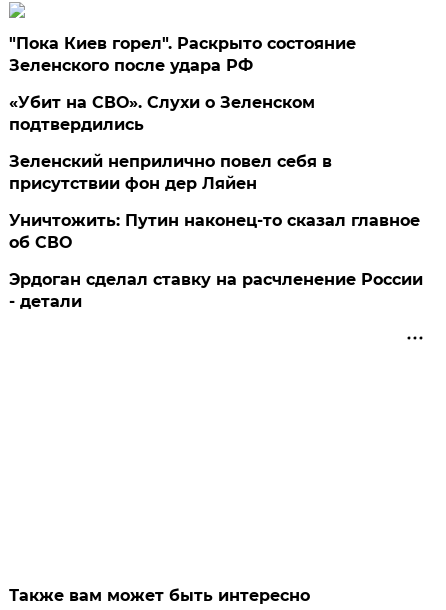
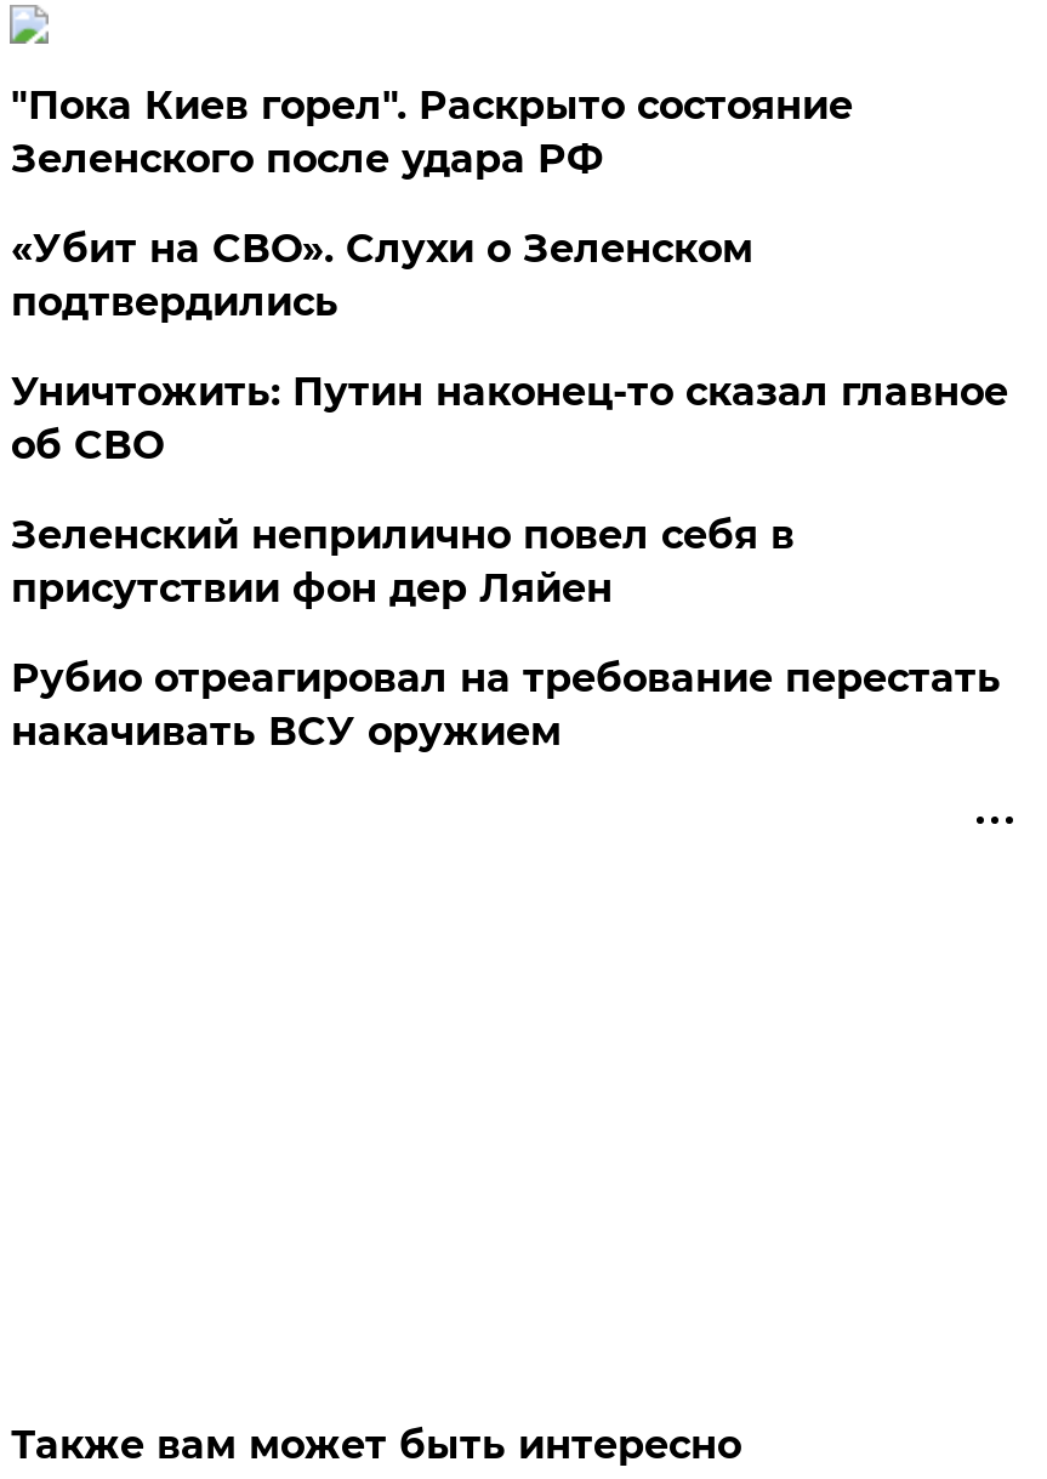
moved [9,152,332,193] -> [11,512,794,611]: Зеленский неприлично повел cебя в | присутствии фон дер Ляйен
moved [9,211,420,252] -> [11,369,1008,468]: Уничтожить: Путин наконец-то сказал главное | об СВО
[9,270,423,311] Эрдоган сделал ставку на расчленение России | - детали -> [11,655,1001,754] Рубио отреагировал на требование перестать | накачивать ВСУ оружием

